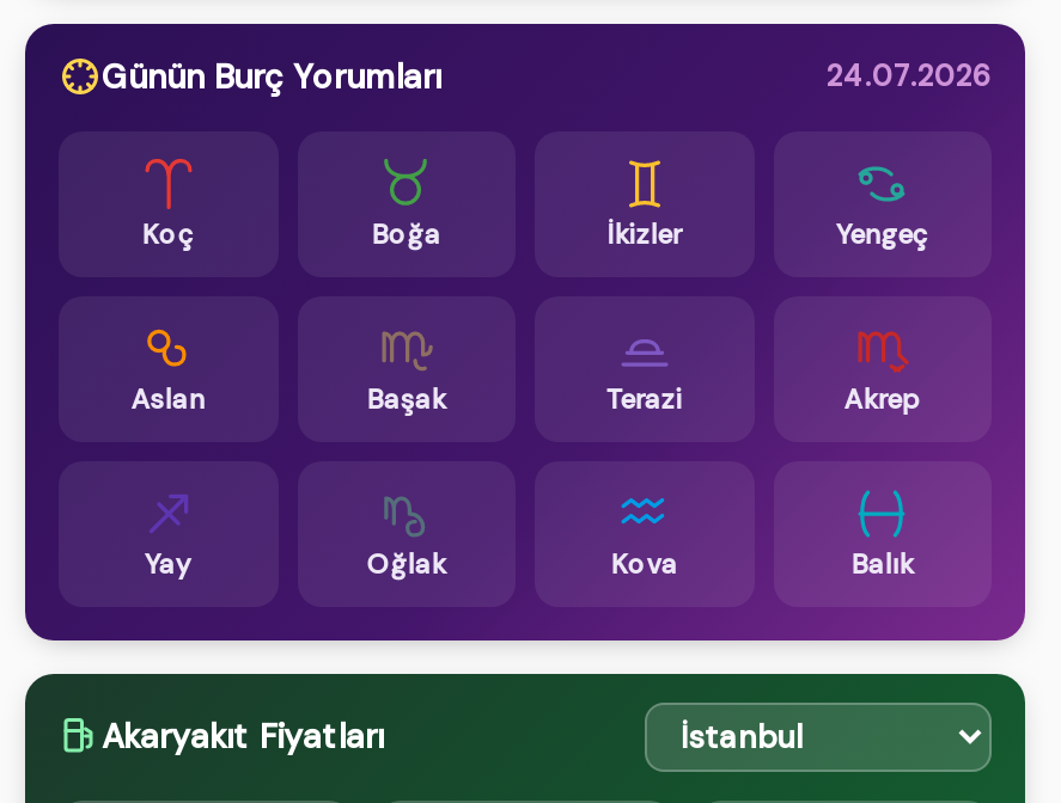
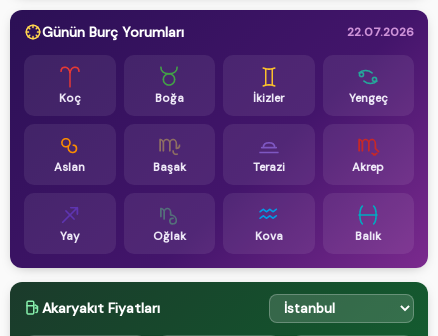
[827,58,992,96] 24.07.2026 -> [347,24,414,40] 22.07.2026

